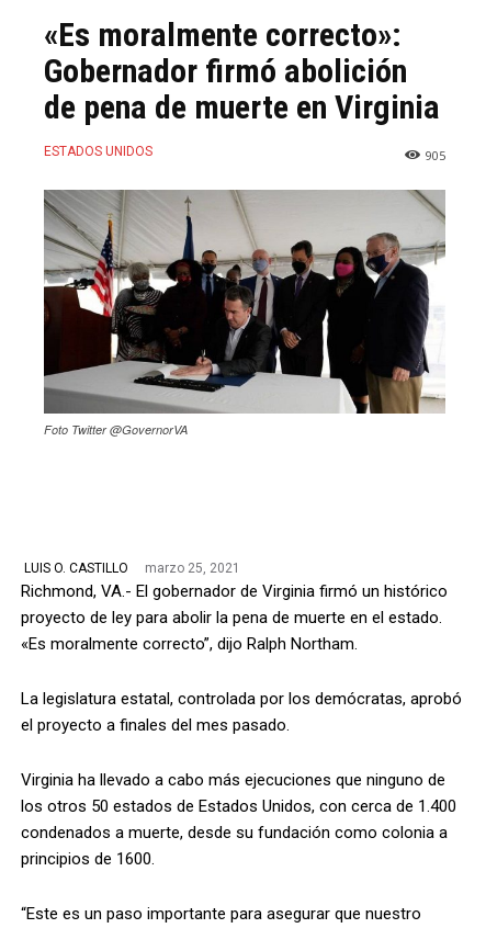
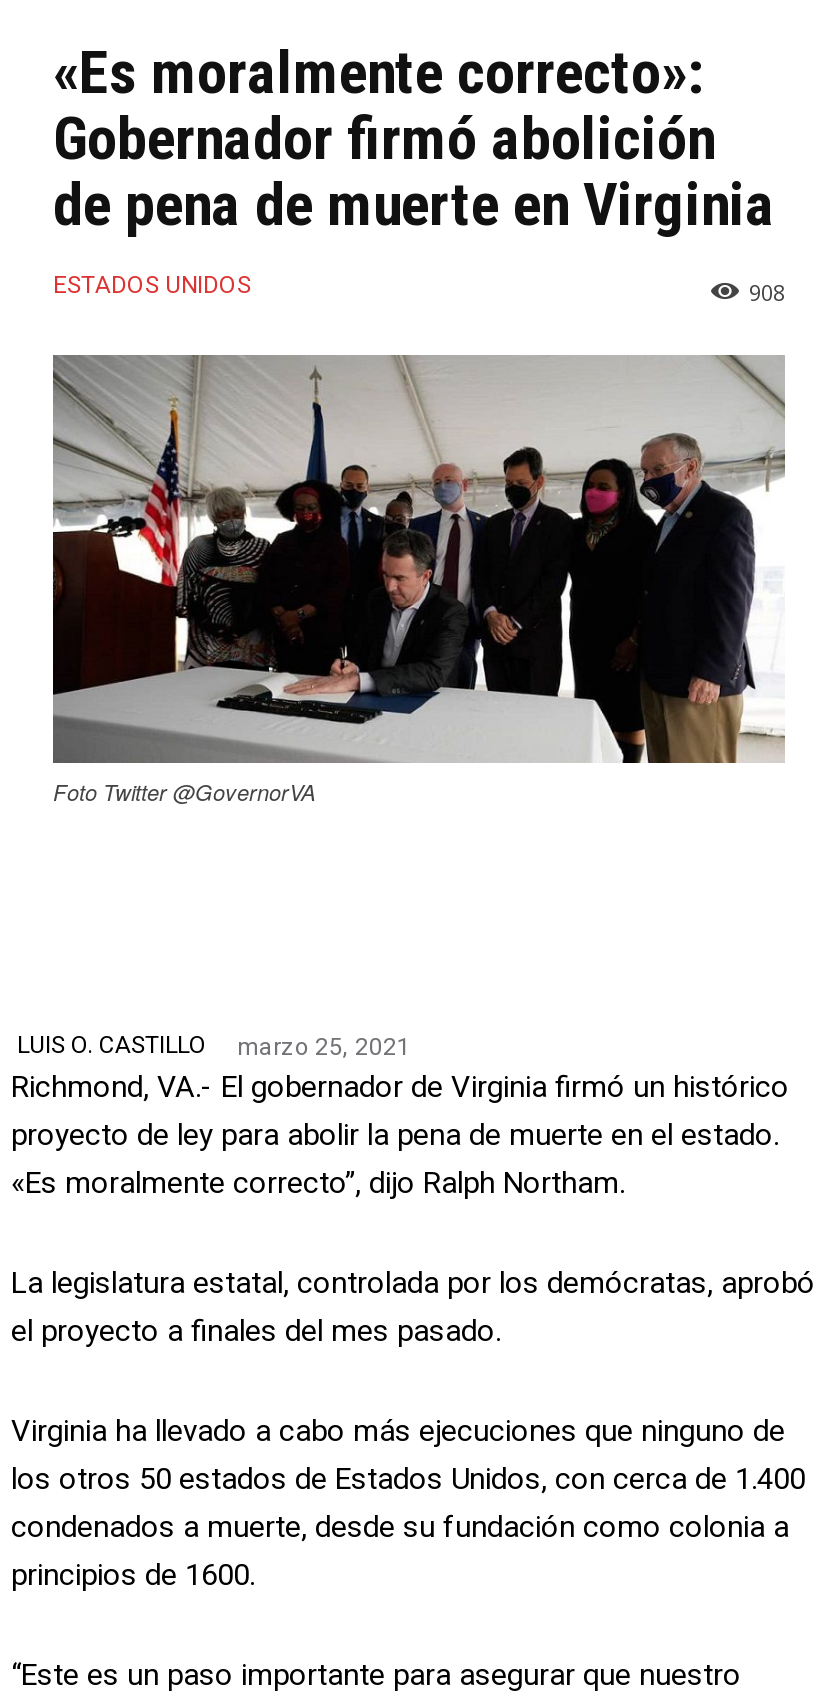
[426,147,445,163] 905 -> [749,276,785,306] 908

